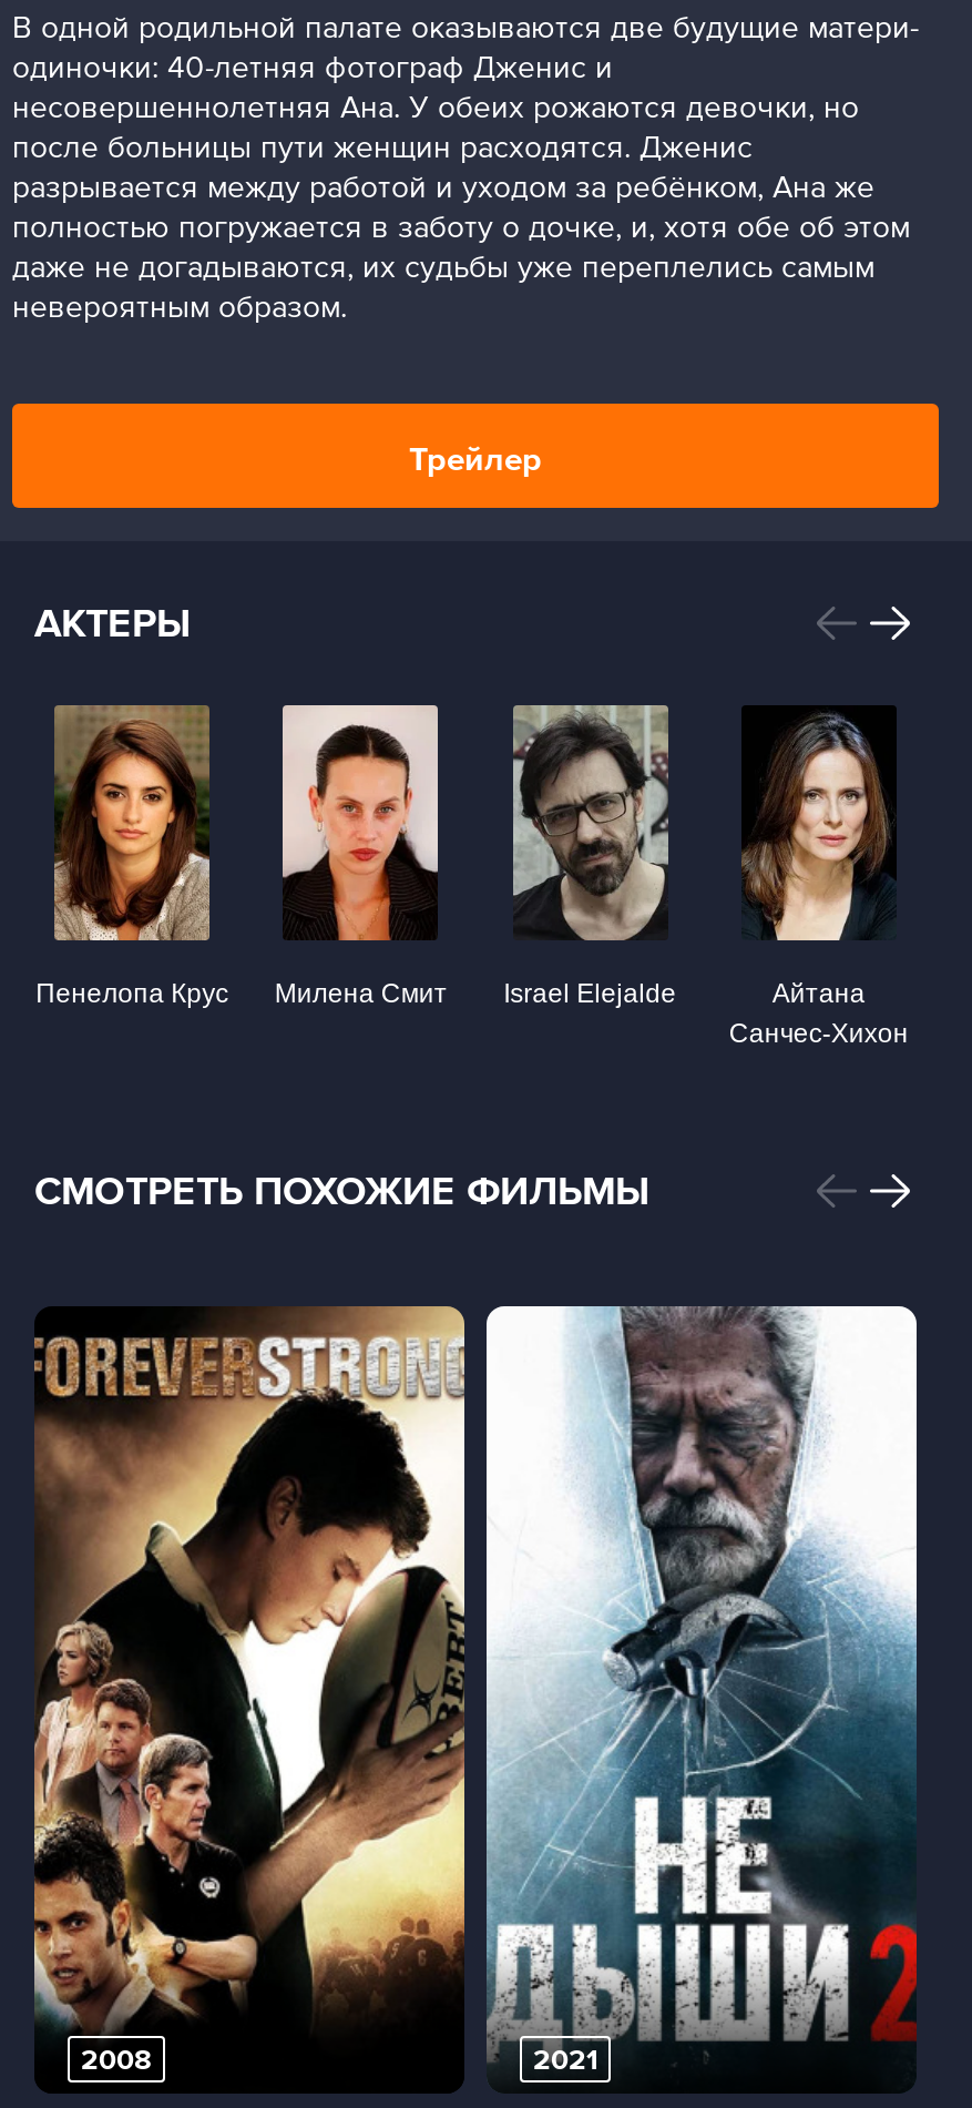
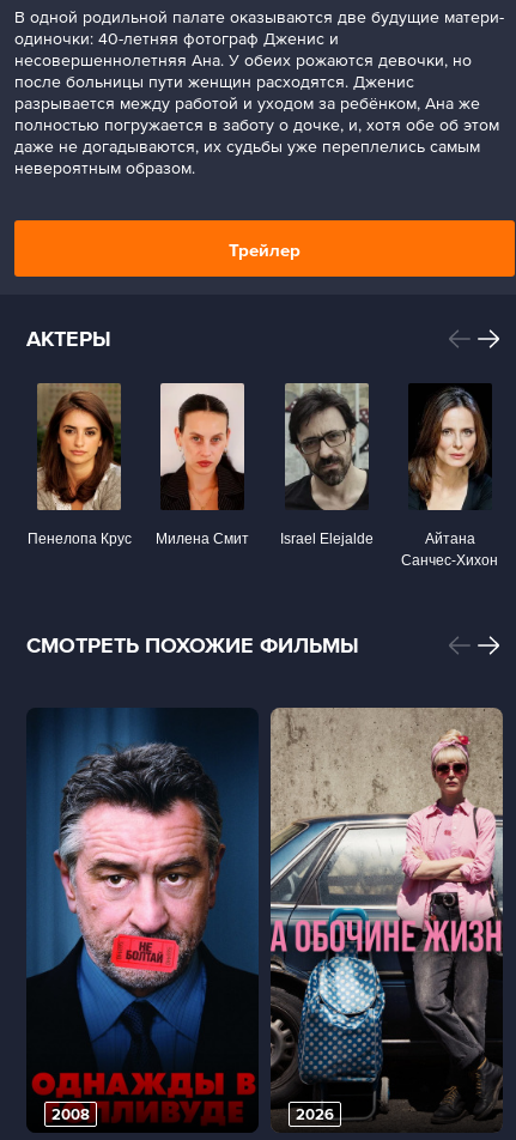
[32,1304,597,2078] [image] | 2021 -> [26,708,334,1126] [image] | 2026
[484,1304,919,2078] [image] -> [269,708,503,1127] [image]

